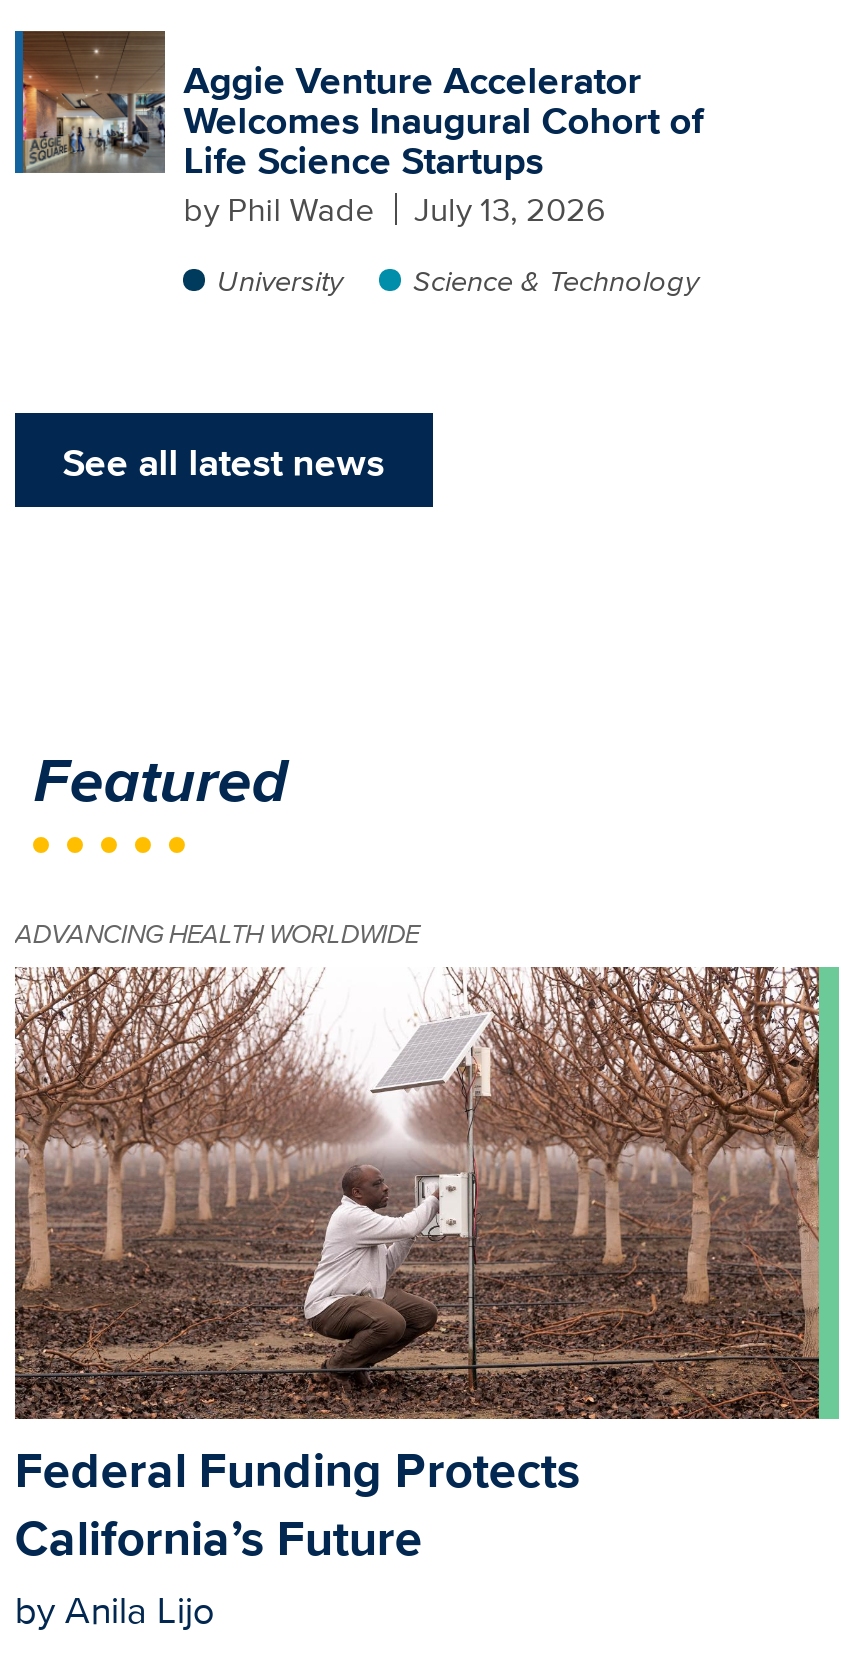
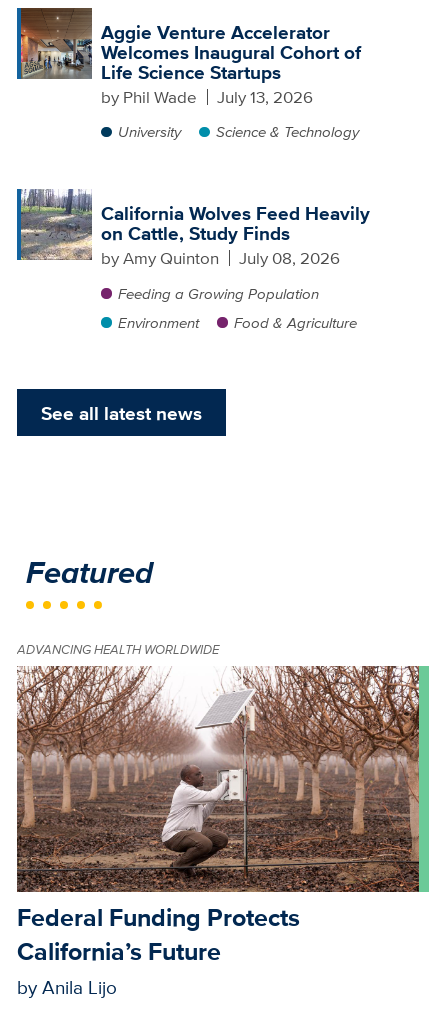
none -> [16,188,370,333] [image] | California Wolves Feed Heavily | on Cattle, Study Finds | byAmy Quinton | July 08, 2026 | Feeding a Growing Population | Environment | Food & Agriculture

